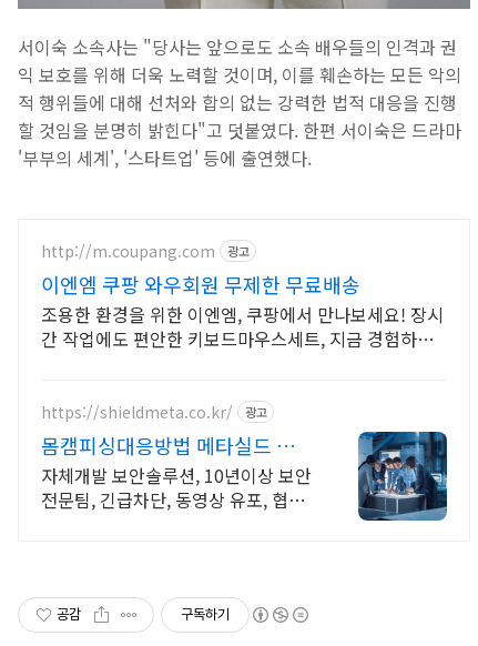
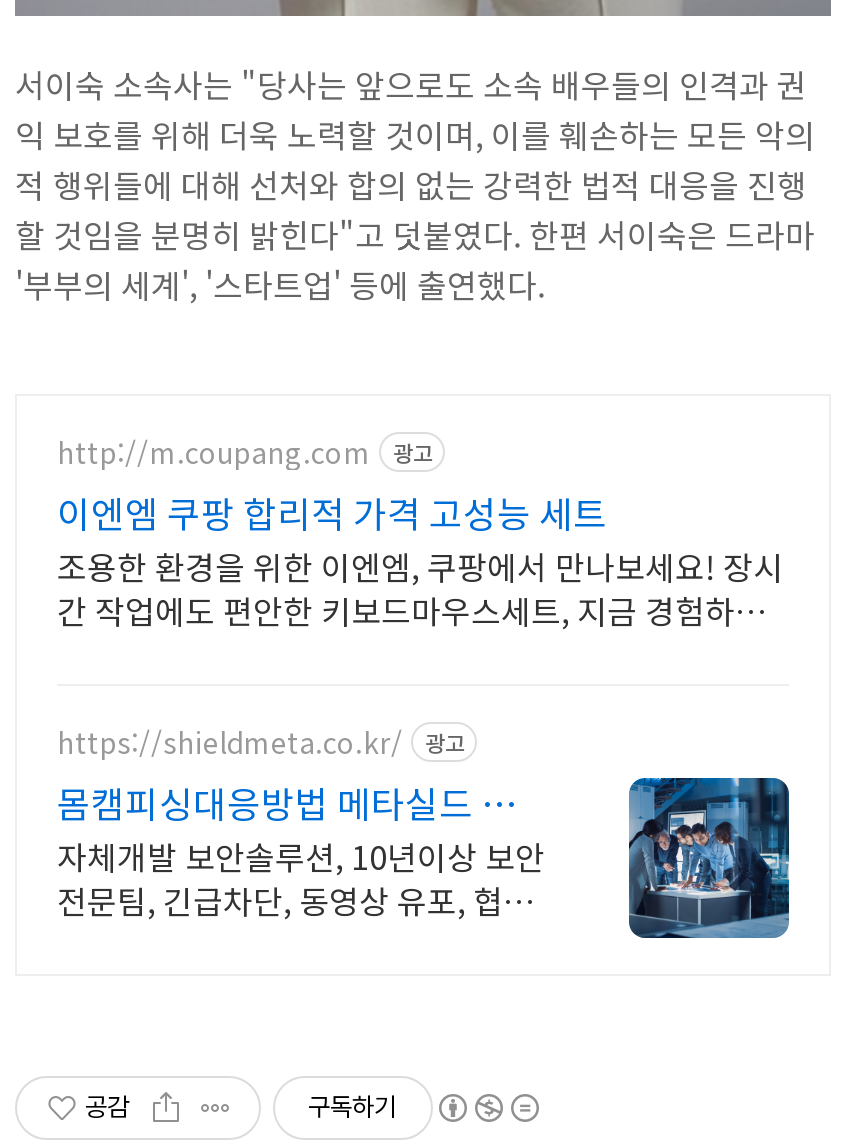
[41,270,360,299] 이엔엠 쿠팡 와우회원 무제한 무료배송 -> [57,486,607,538] 이엔엠 쿠팡 합리적 가격 고성능 세트

